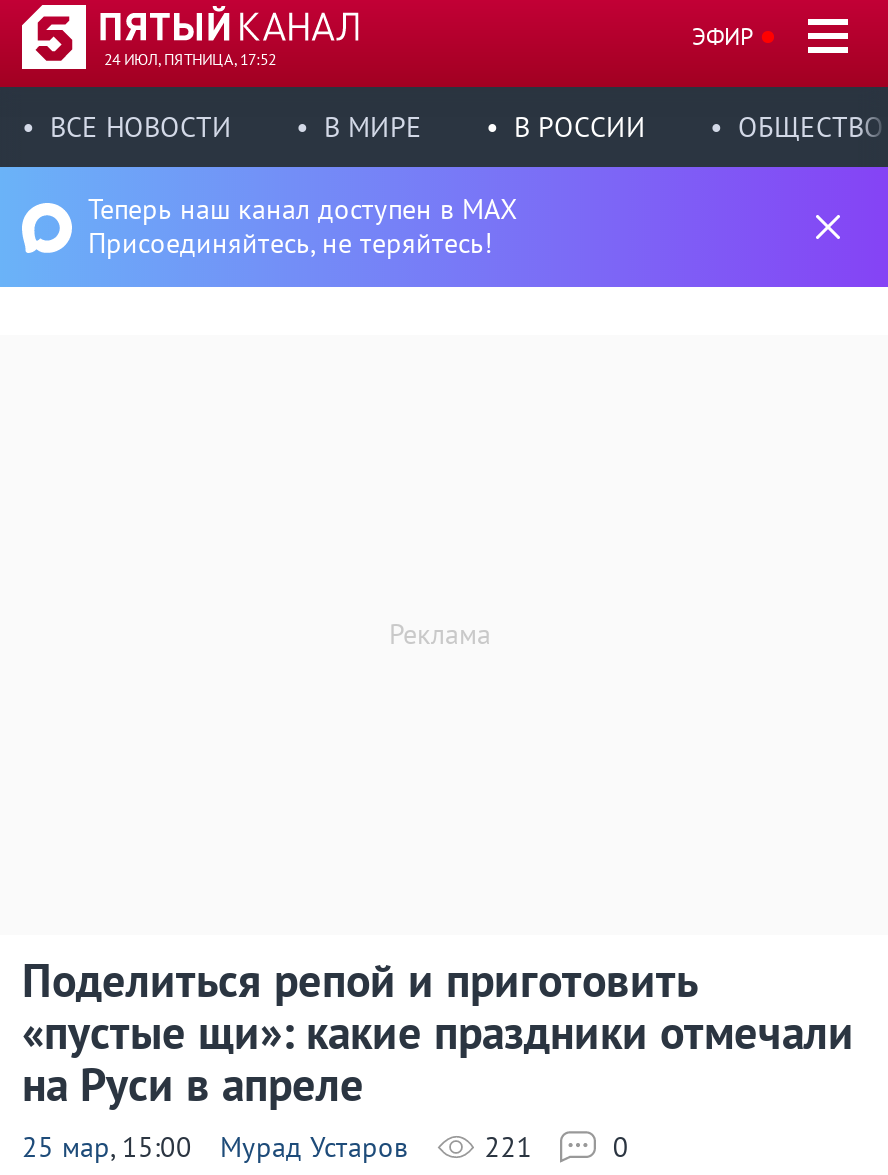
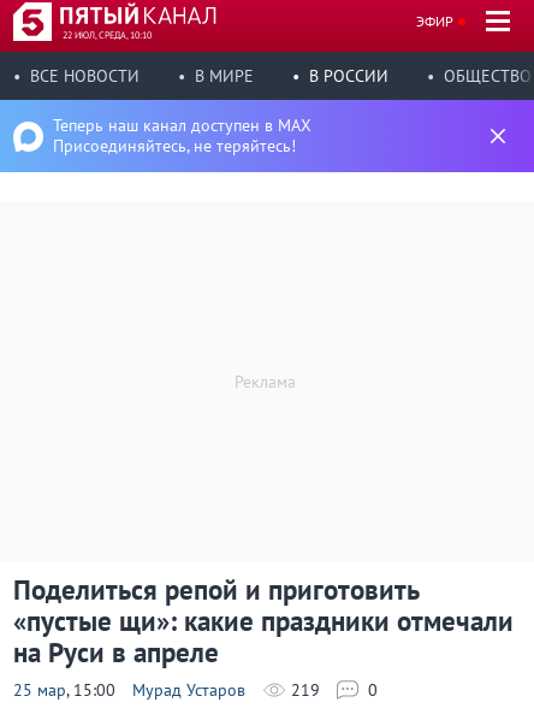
[104,49,276,69] 24 ИЮЛ, ПЯТНИЦА, 17:52 -> [63,29,152,41] 22 ИЮЛ, СРЕДА, 10:10
[484,1129,532,1165] 221 -> [291,679,320,701] 219

